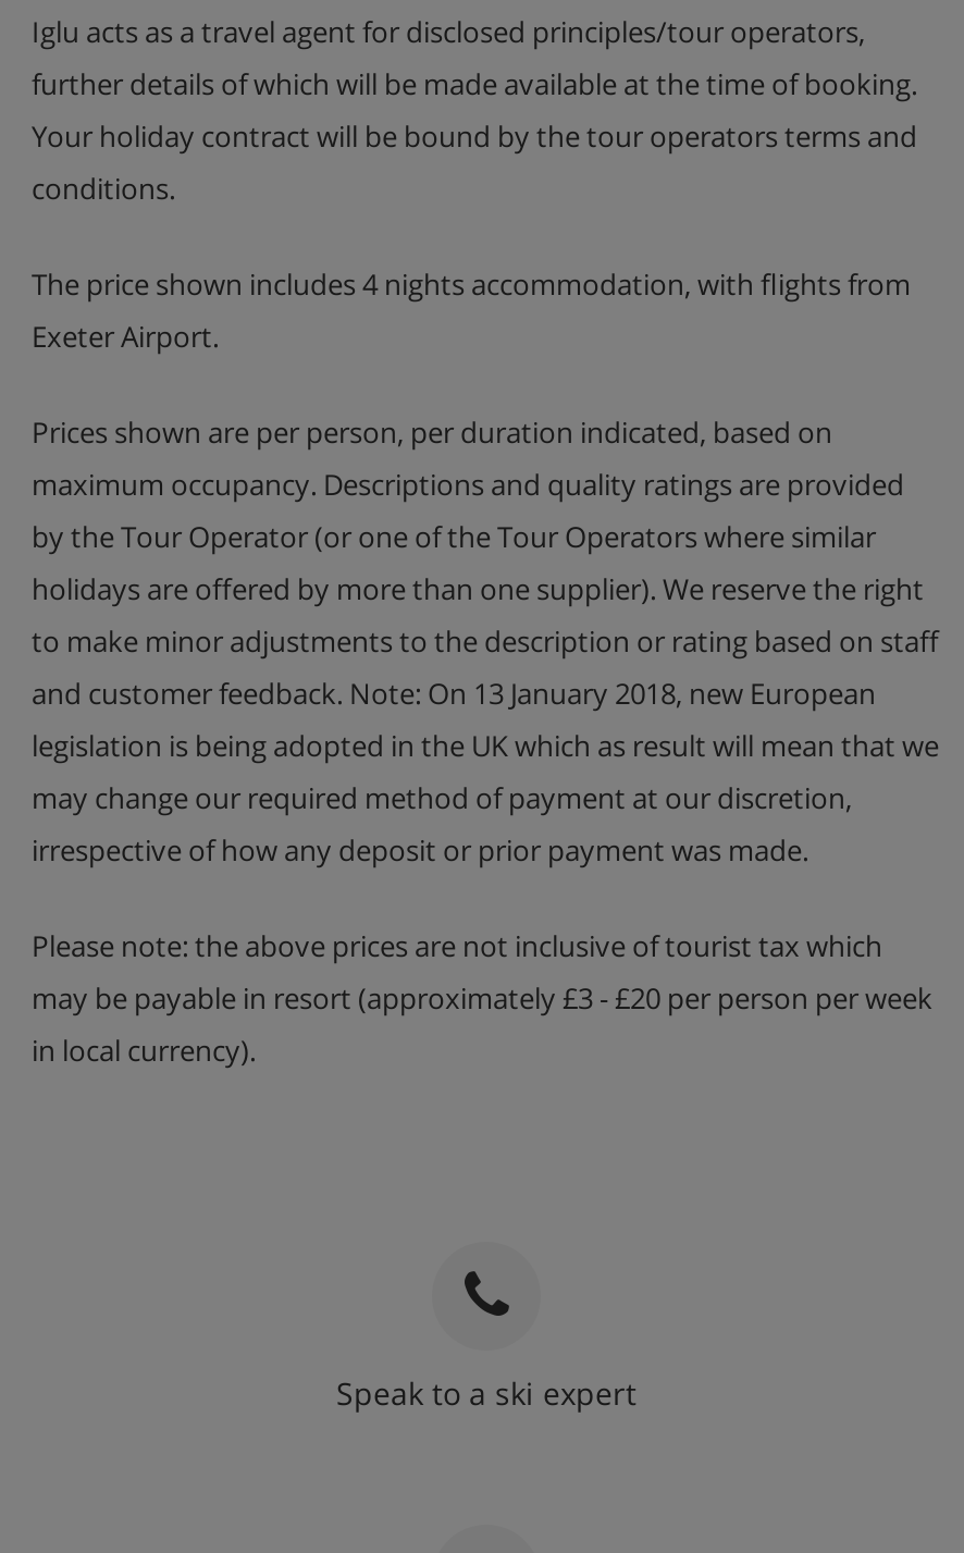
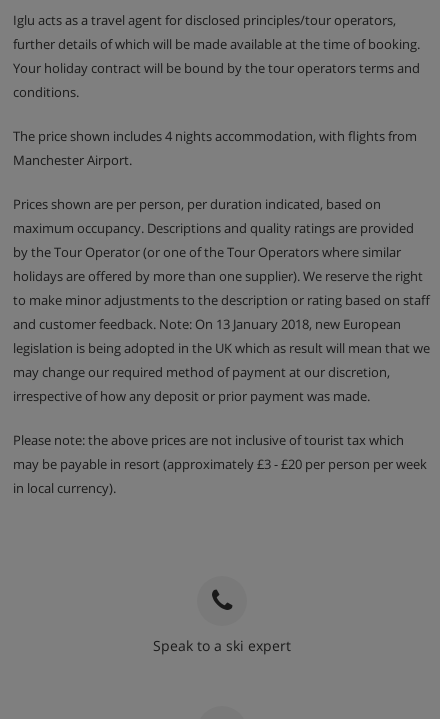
[32,316,219,355] Exeter Airport. -> [13,151,132,169] Manchester Airport.

